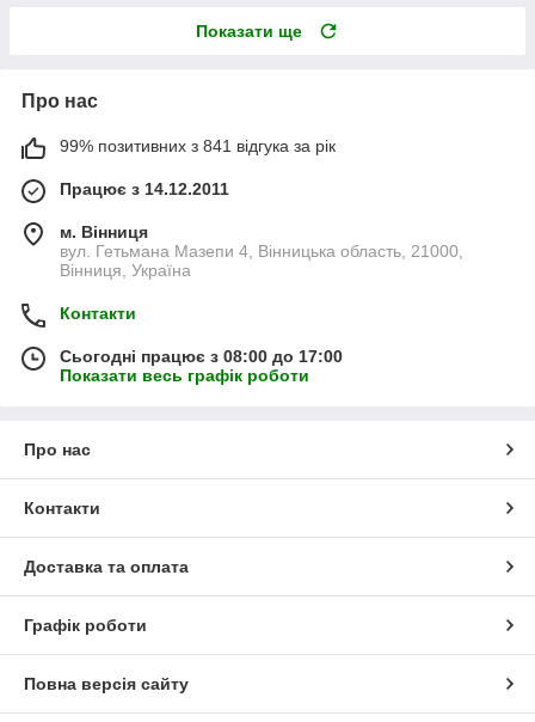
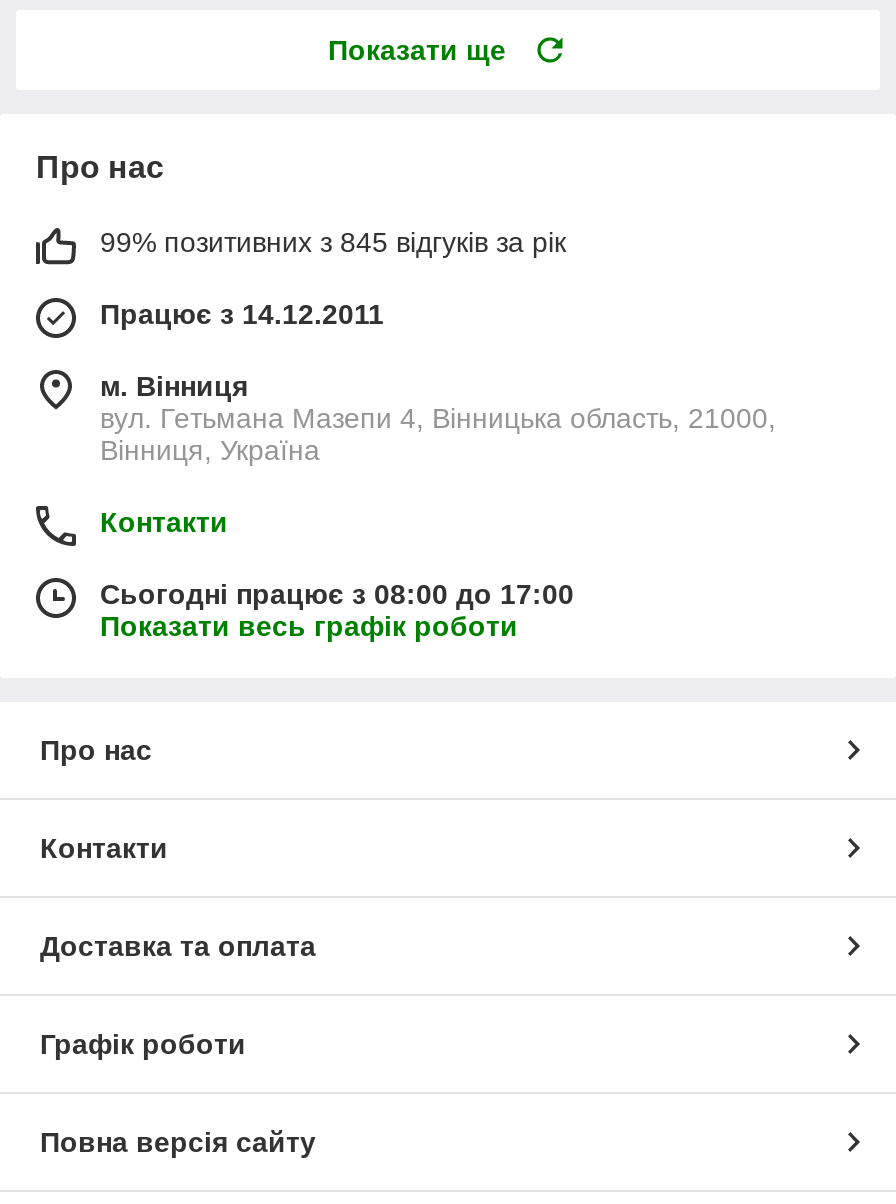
[60,137,336,156] 99% позитивних з 841 відгука за рік -> [100,227,566,259] 99% позитивних з 845 відгуків за рік

